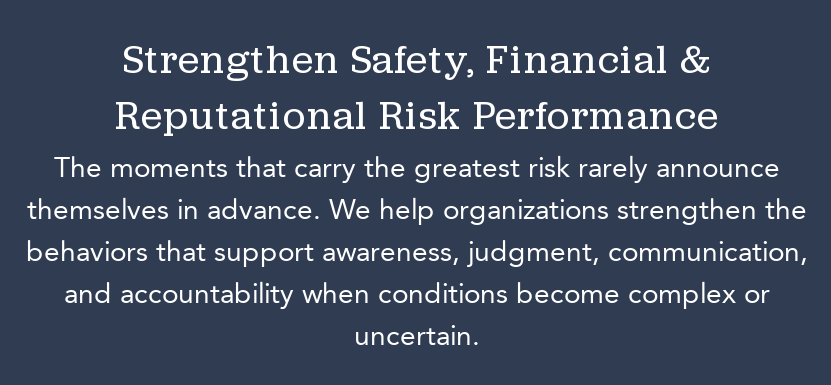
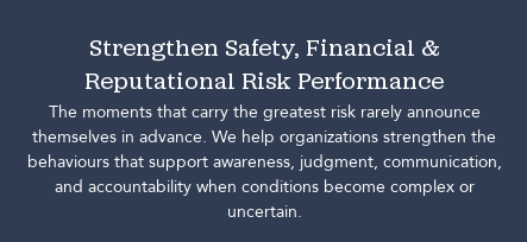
[26,234,808,272] behaviors that support awareness, judgment, communication, -> [27,151,501,173] behaviours that support awareness, judgment, communication,

